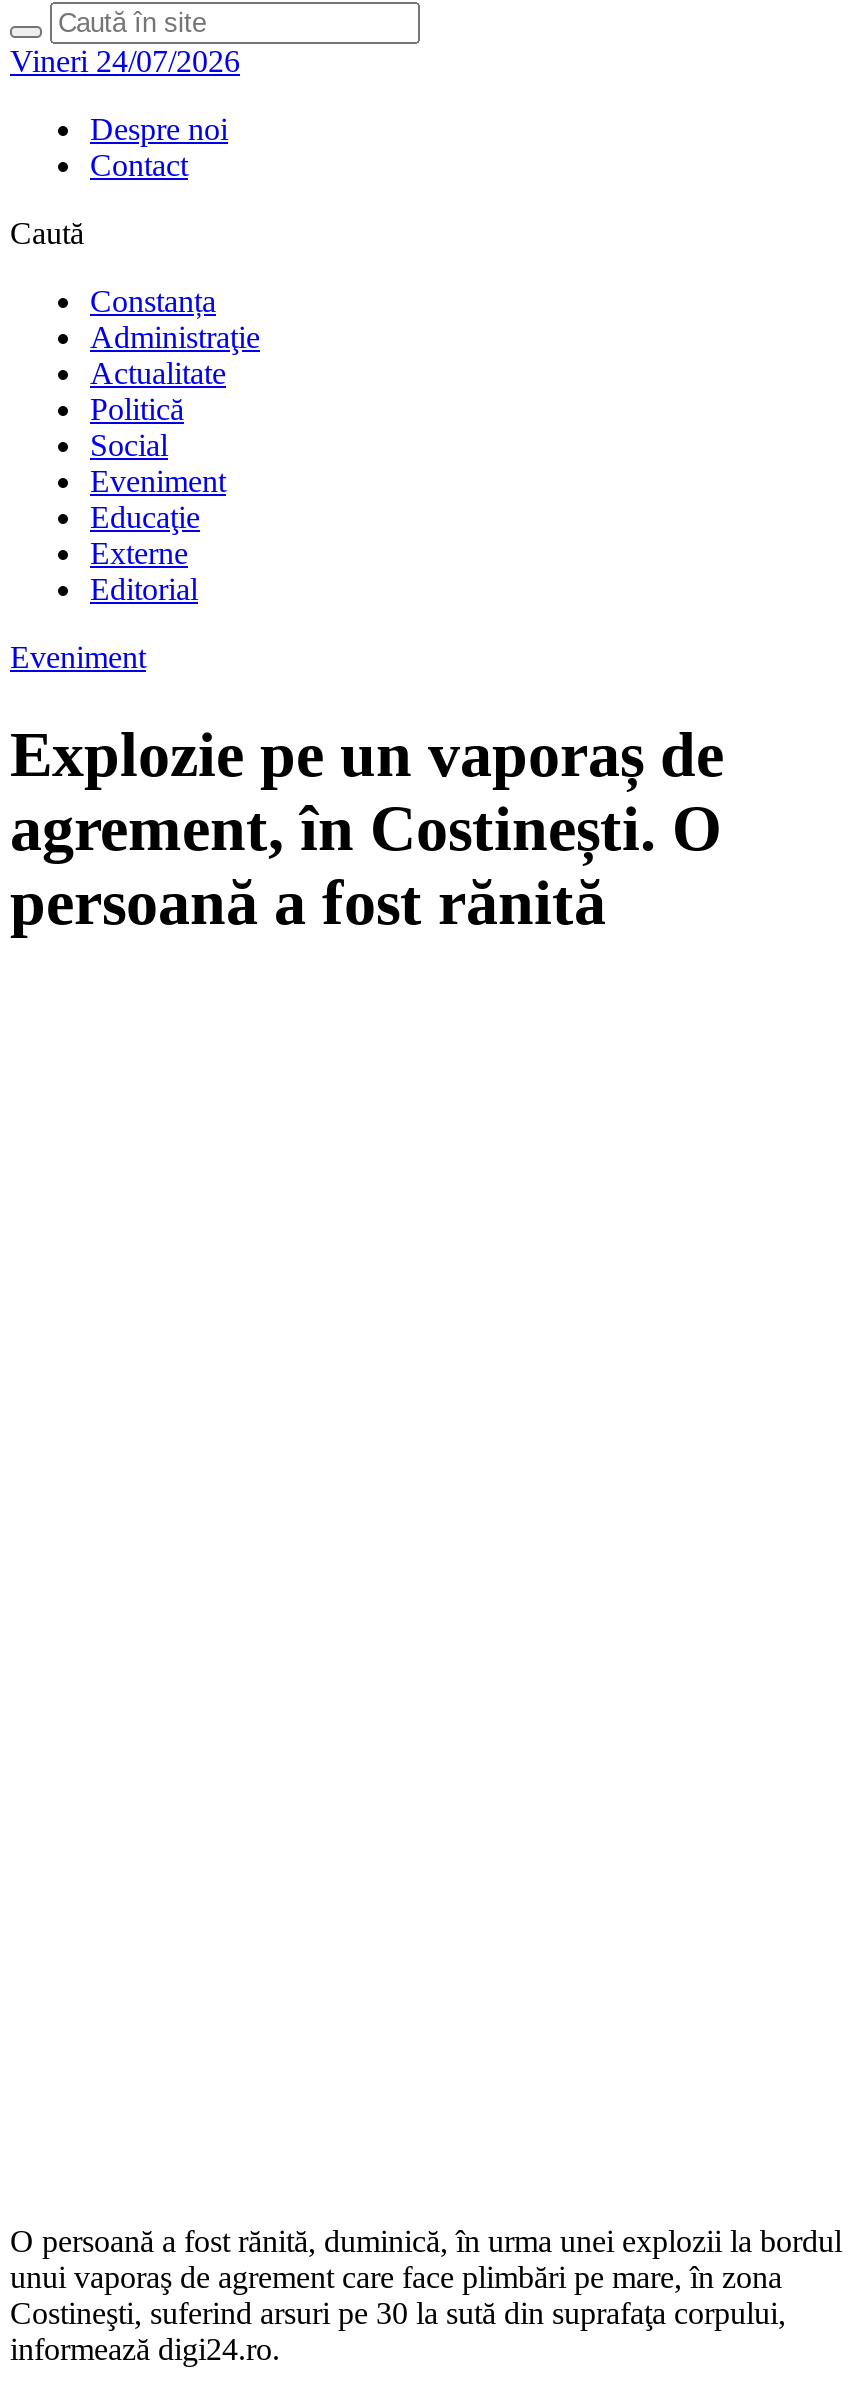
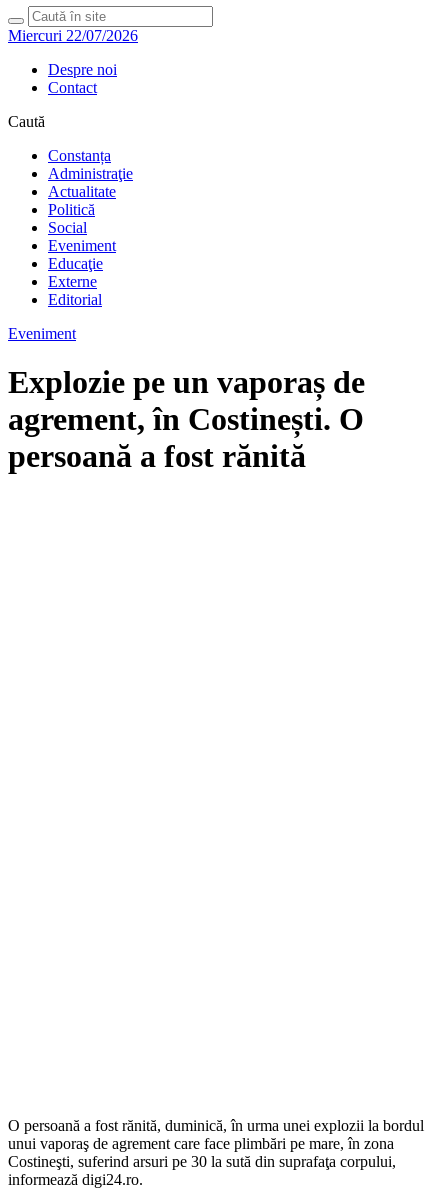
[10,44,240,78] Vineri 24/07/2026 -> [8,27,138,44] Miercuri 22/07/2026

